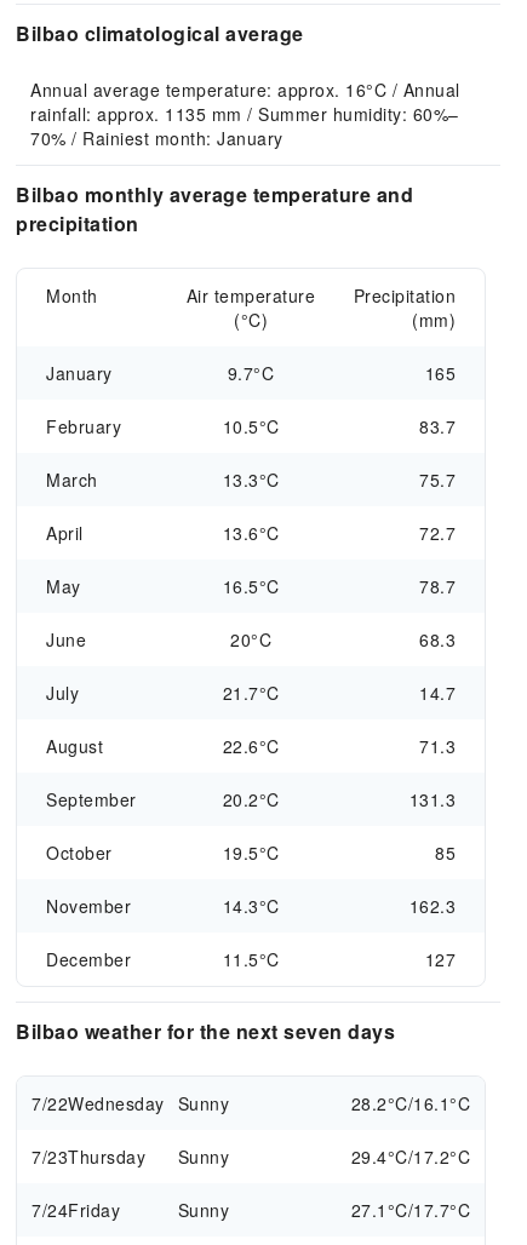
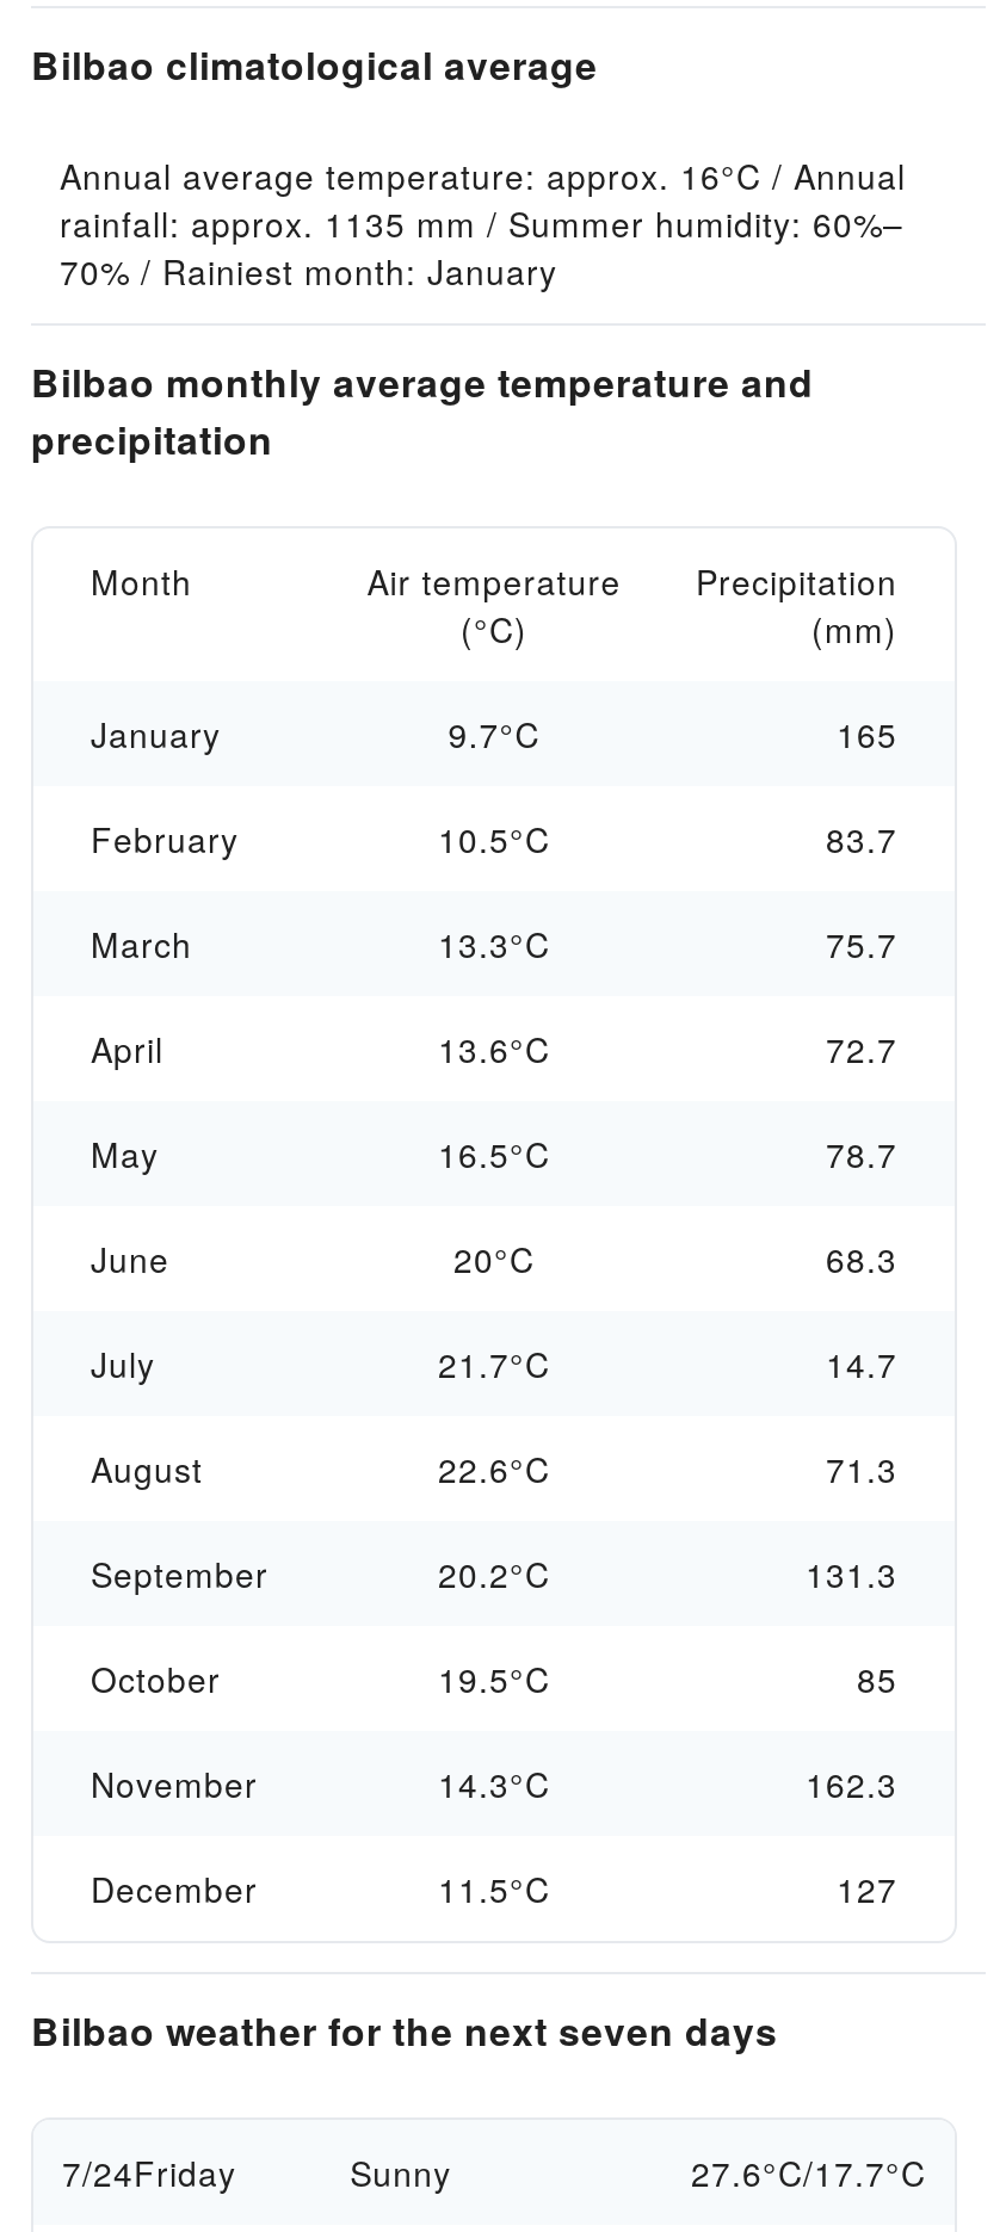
[31,1091,470,1169] 7/22Wednesday Sunny | 28.2°C/16.1°C | 7/23Thursday | Sunny | 29.4°C/17.2°C -> none
[351,1198,470,1222] 27.1°C/17.7°C -> [691,2148,926,2196] 27.6°C/17.7°C

